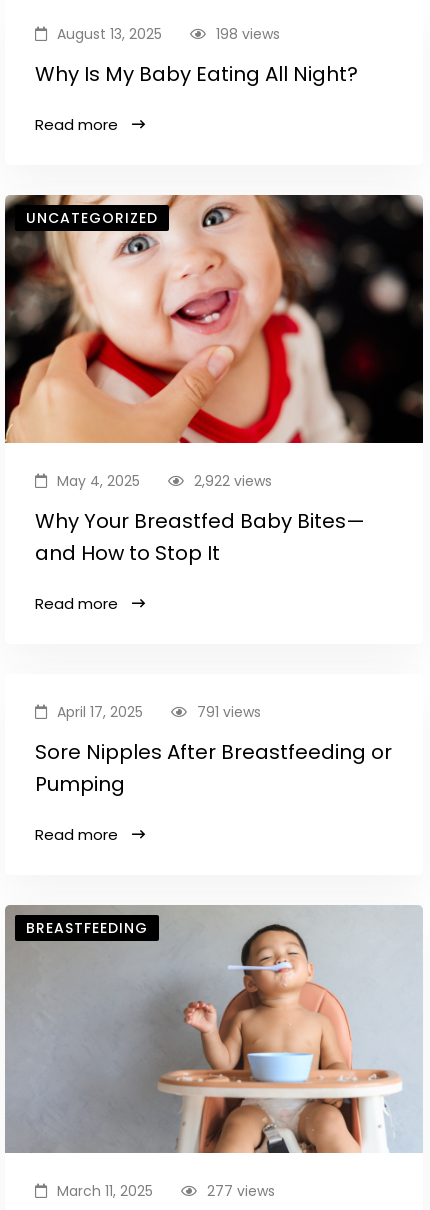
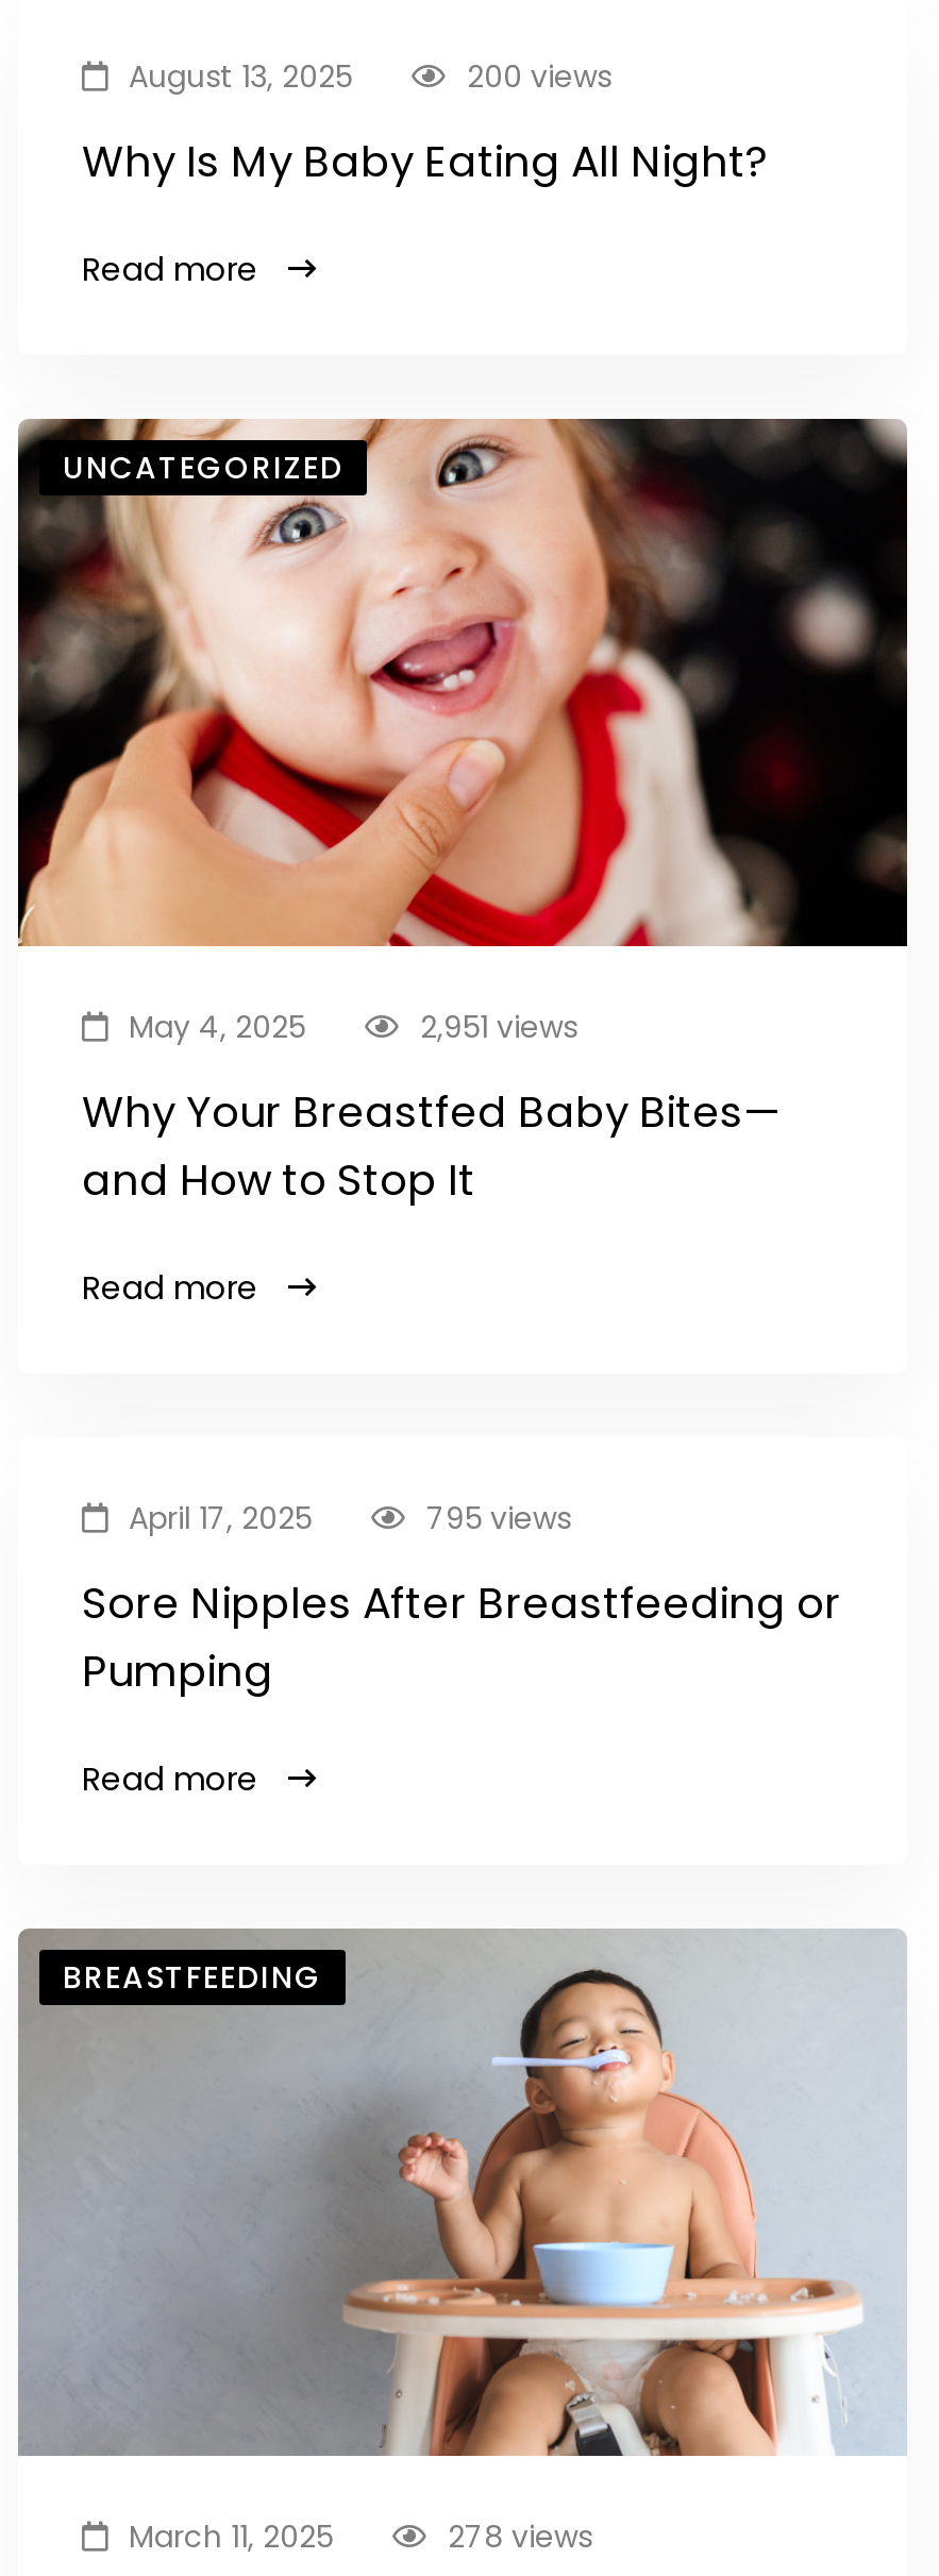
[216,24,280,44] 198 views -> [467,55,611,98] 200 views
[194,471,272,491] 2,922 views -> [420,1006,577,1049] 2,951 views
[197,702,261,722] 791 views -> [426,1497,571,1540] 795 views
[207,1181,275,1201] 277 views -> [448,2516,592,2559] 278 views

